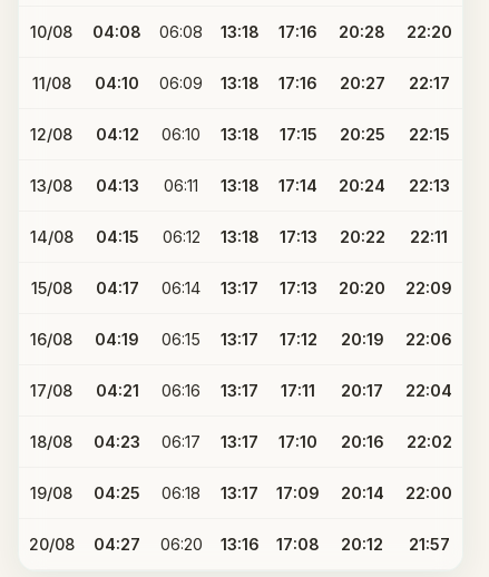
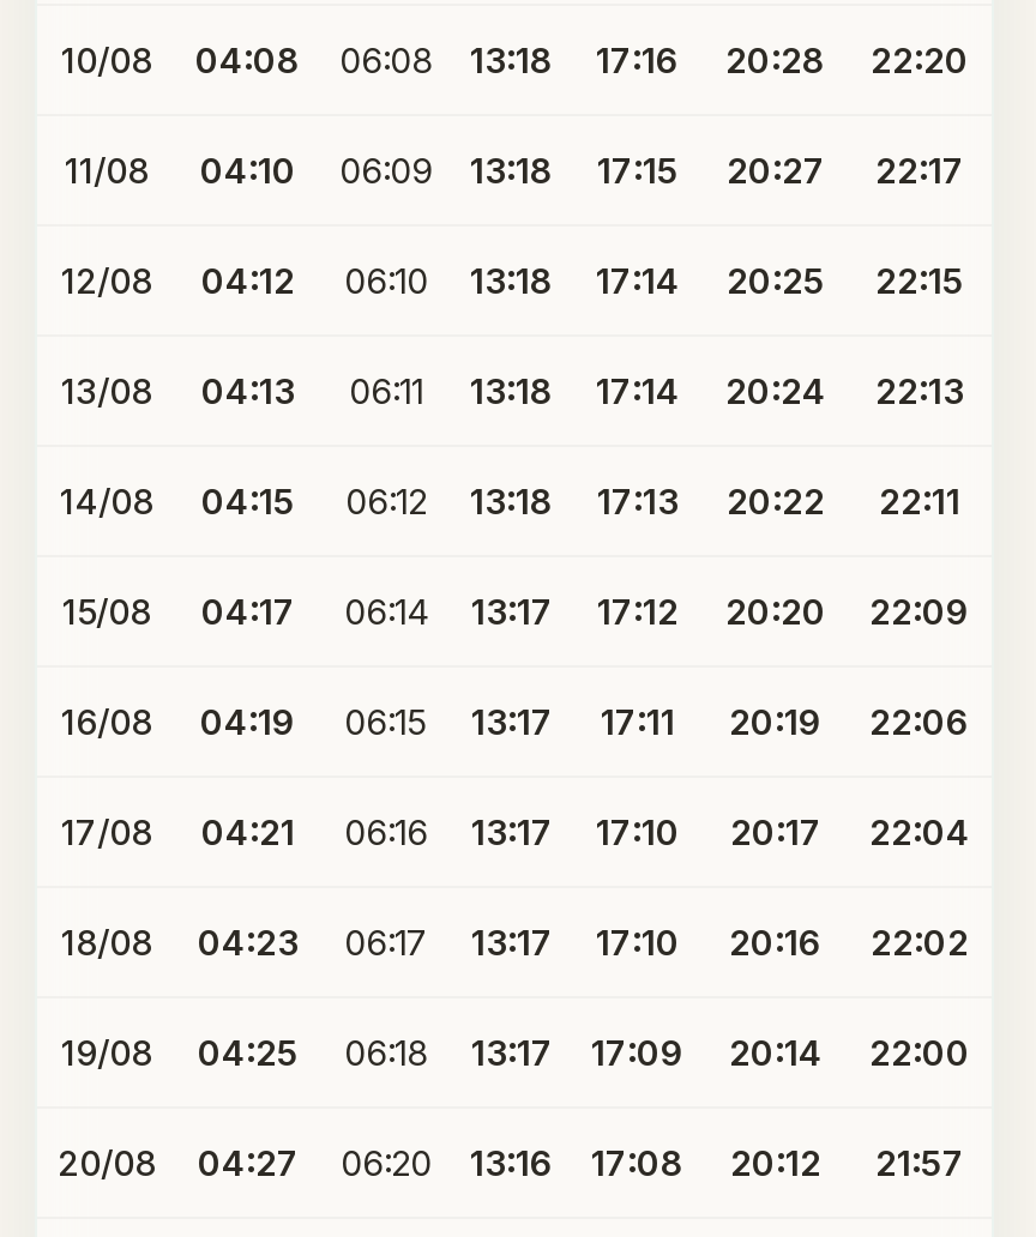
[32,74,449,92] 11/08 04:10 06:09 13:18 17:16 20:27 22:17 -> [65,150,964,191] 11/08 04:10 06:09 13:18 17:15 20:27 22:17
[30,125,449,144] 12/08 04:12 06:10 13:18 17:15 20:25 22:15 -> [61,260,964,301] 12/08 04:12 06:10 13:18 17:14 20:25 22:15
[31,278,452,297] 15/08 04:17 06:14 13:17 17:13 20:20 22:09 -> [62,591,970,632] 15/08 04:17 06:14 13:17 17:12 20:20 22:09
[30,330,452,349] 16/08 04:19 06:15 13:17 17:12 20:19 22:06 -> [61,701,970,742] 16/08 04:19 06:15 13:17 17:11 20:19 22:06
[30,381,452,400] 17/08 04:21 06:16 13:17 17:11 20:17 22:04 -> [61,811,970,852] 17/08 04:21 06:16 13:17 17:10 20:17 22:04

